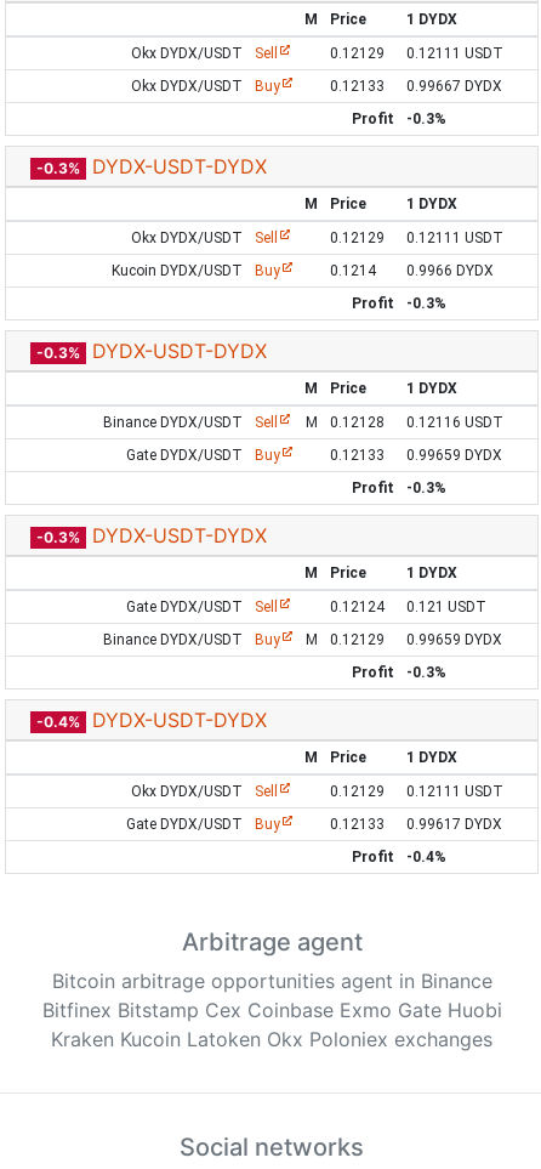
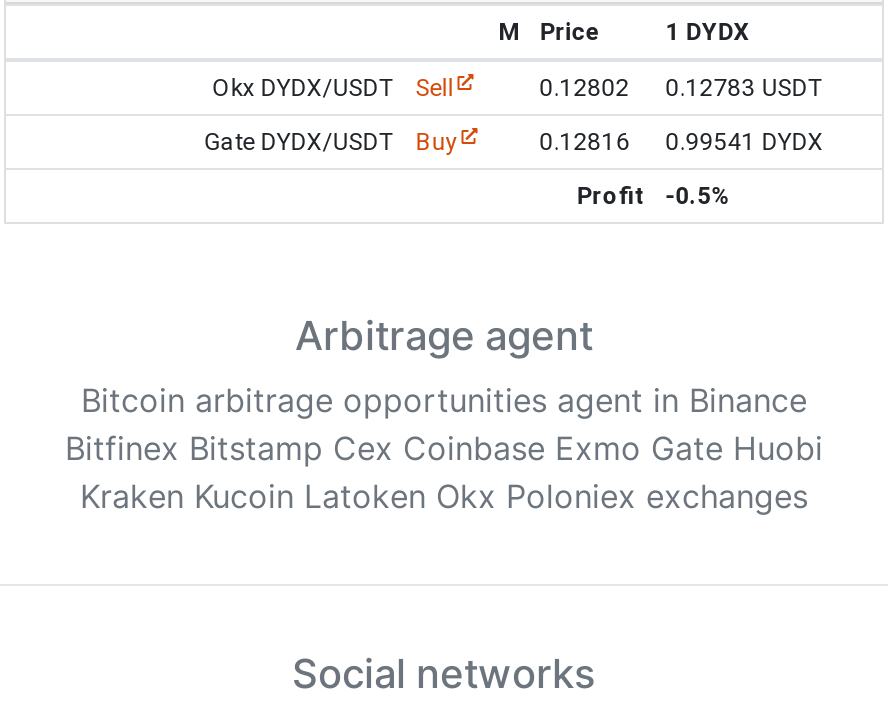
[36,45,503,431] 0.12129 | 0.12111 USDT | Okx DYDX/USDT | Buy | 0.12133 | 0.99667 DYDX | Profit | -0.3% | -0.3% | DYDX-USDT-DYDX | M | Price | 1 DYDX | Okx DYDX/USDT | Sell | 0.12129 | 0.12111 USDT | Kucoin DYDX/USDT | Buy | 0.1214 | 0.9966 DYDX | Profit | -0.3% | -0.3% | DYDX-USDT-DYDX | M | Price | 1 DYDX | Binance DYDX/USDT | Sell | M | 0.12128 | 0.12116 USDT -> [540,74,826,102] 0.12802 | 0.12783 USDT
[330,447,384,464] 0.12133 -> [540,128,630,156] 0.12816
[406,447,502,464] 0.99659 DYDX -> [666,128,824,156] 0.99541 DYDX
[36,479,503,866] -0.3% | -0.3% | DYDX-USDT-DYDX | M | Price | 1 DYDX | Gate DYDX/USDT | Sell | 0.12124 | 0.121 USDT | Binance DYDX/USDT | Buy | M | 0.12129 | 0.99659 DYDX | Profit | -0.3% | -0.4% | DYDX-USDT-DYDX | M | Price | 1 DYDX | Okx DYDX/USDT | Sell | 0.12129 | 0.12111 USDT | Gate DYDX/USDT | Buy | 0.12133 | 0.99617 DYDX | Profit | -0.4% -> [666,182,732,210] -0.5%

